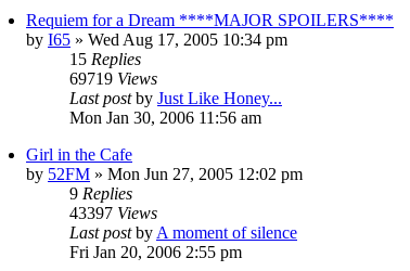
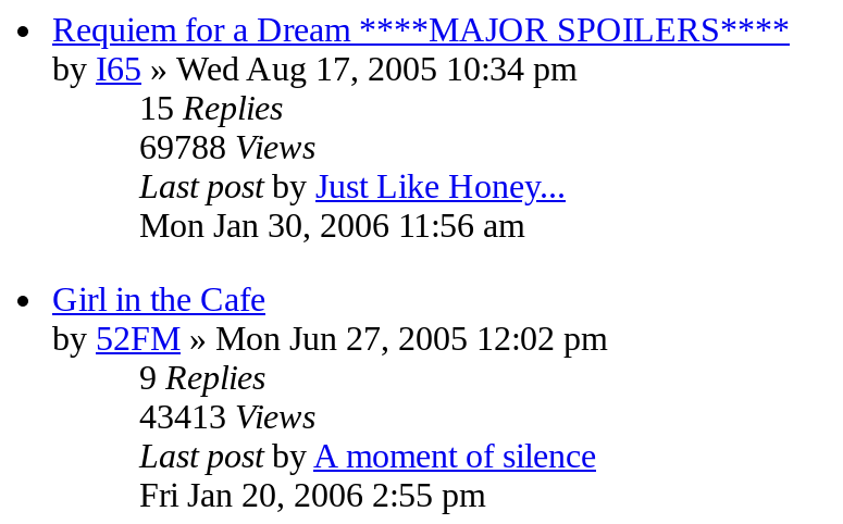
[69,69,157,88] 69719 Views -> [139,128,315,165] 69788 Views
[69,204,157,222] 43397 Views -> [139,398,315,435] 43413 Views

